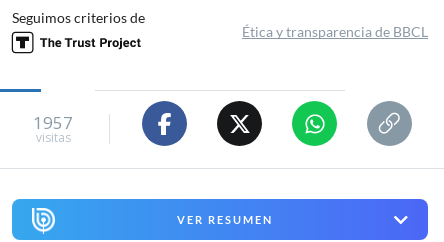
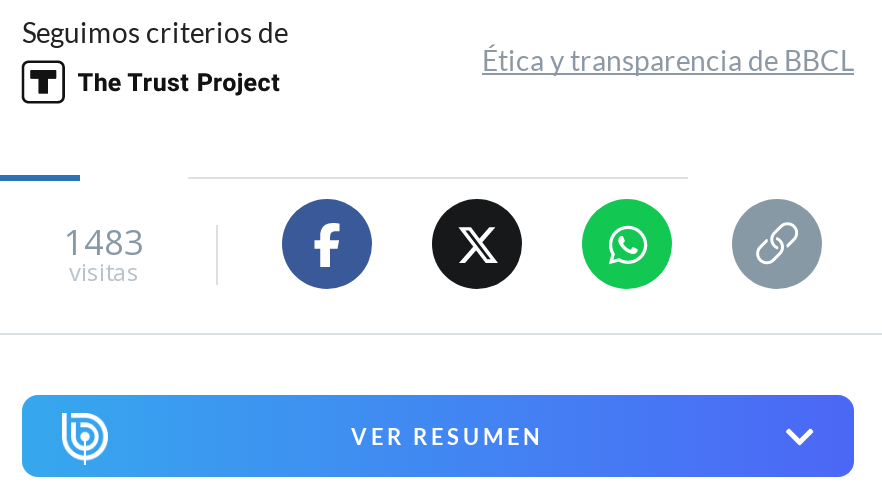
[33,111,73,134] 1957 -> [64,219,144,265] 1483

